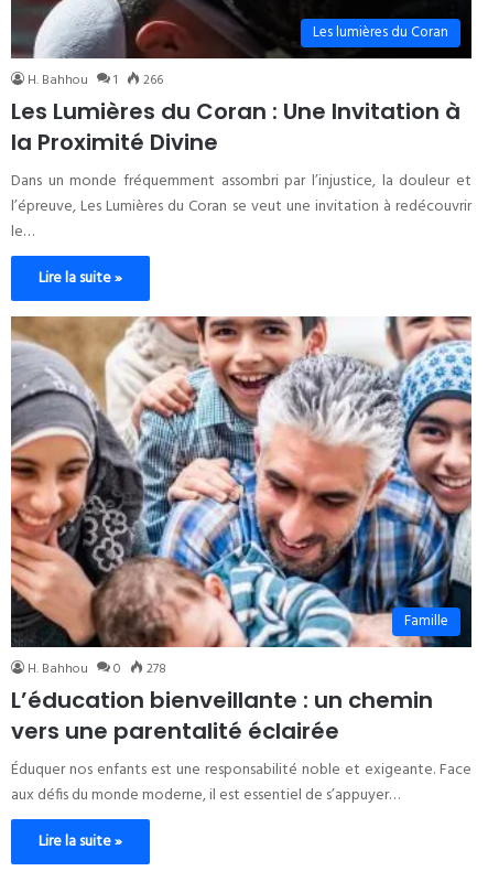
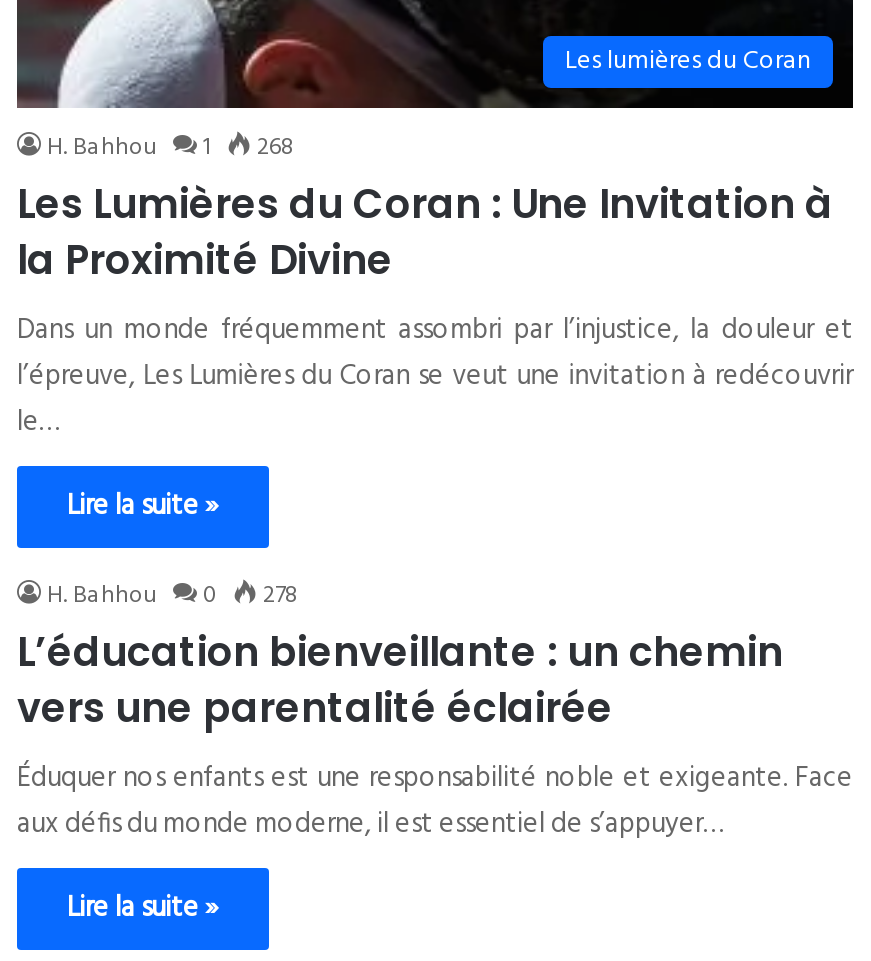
[28,70,163,92] H. Bahhou 1 266 -> [47,127,295,167] H. Bahhou 1 268
[10,315,473,648] [image] | Famille -> none

